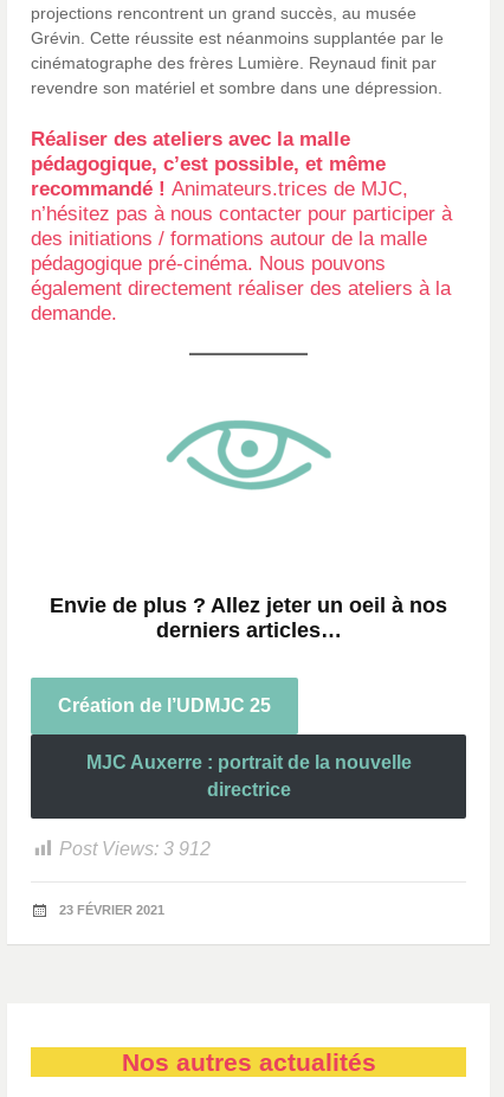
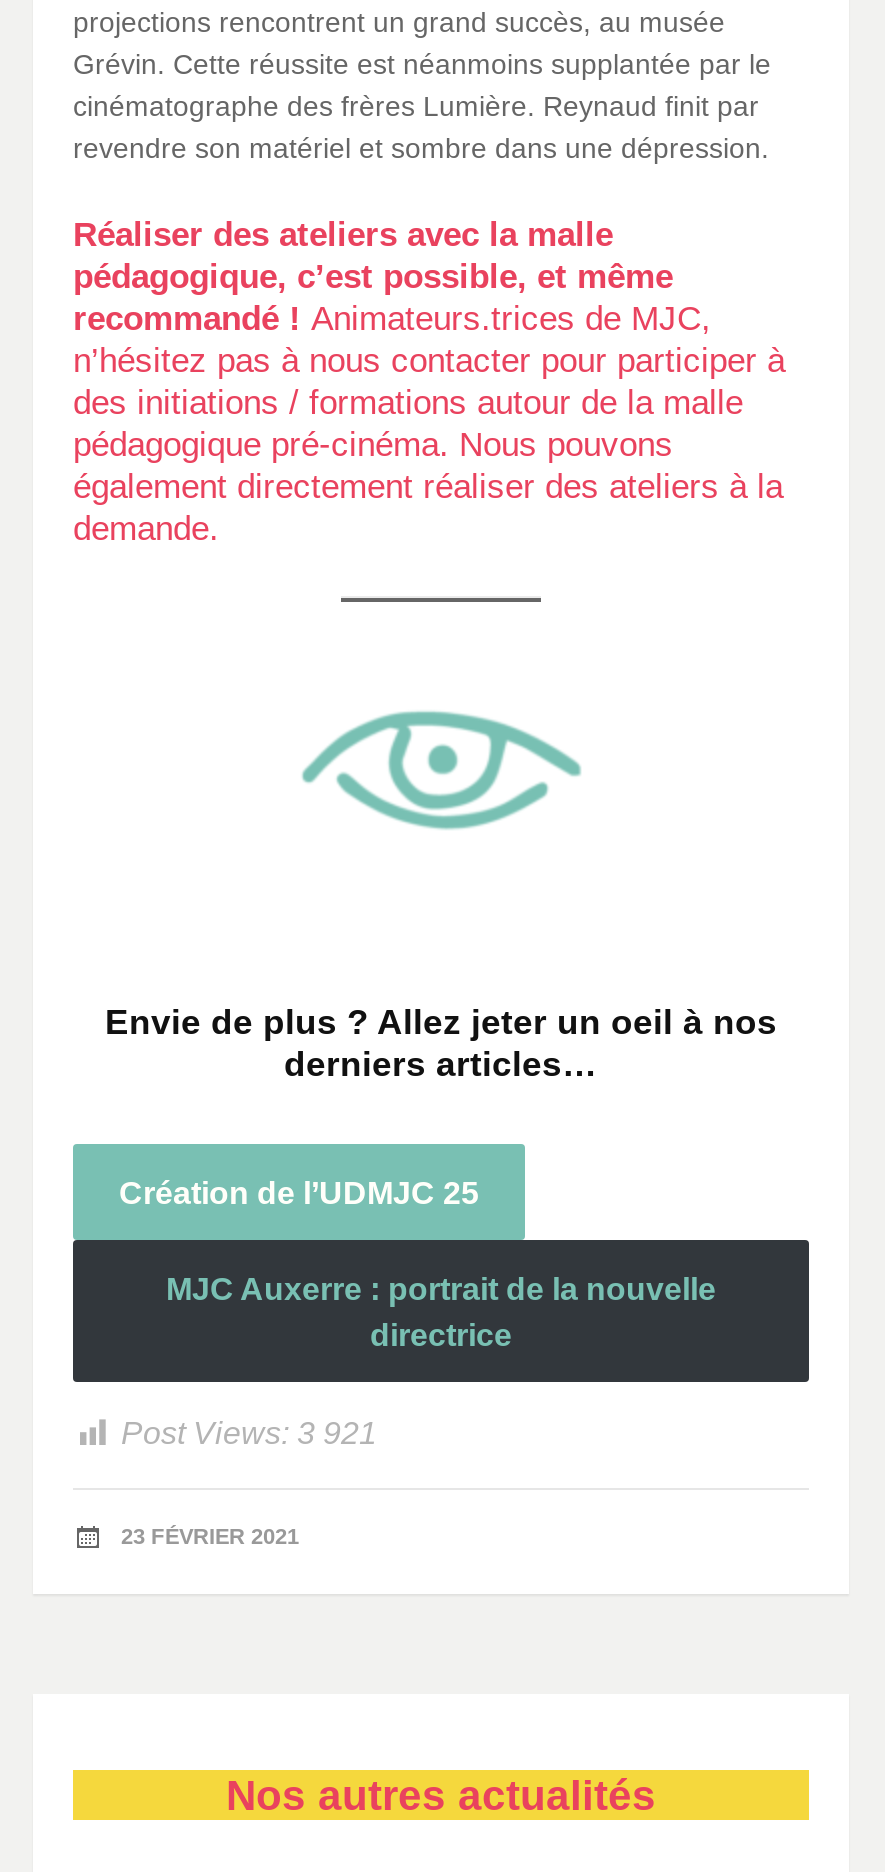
[59,839,211,859] Post Views: 3 912 -> [121,1416,377,1450] Post Views: 3 921

